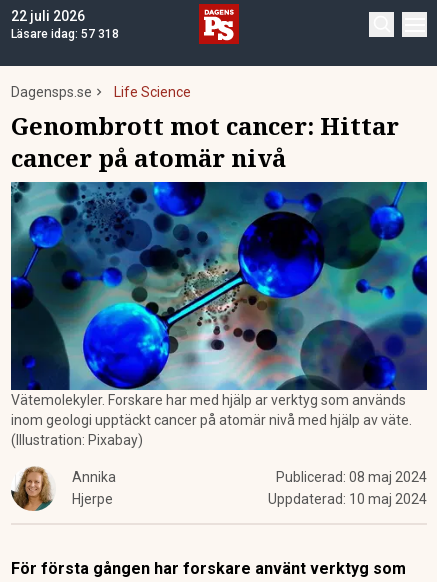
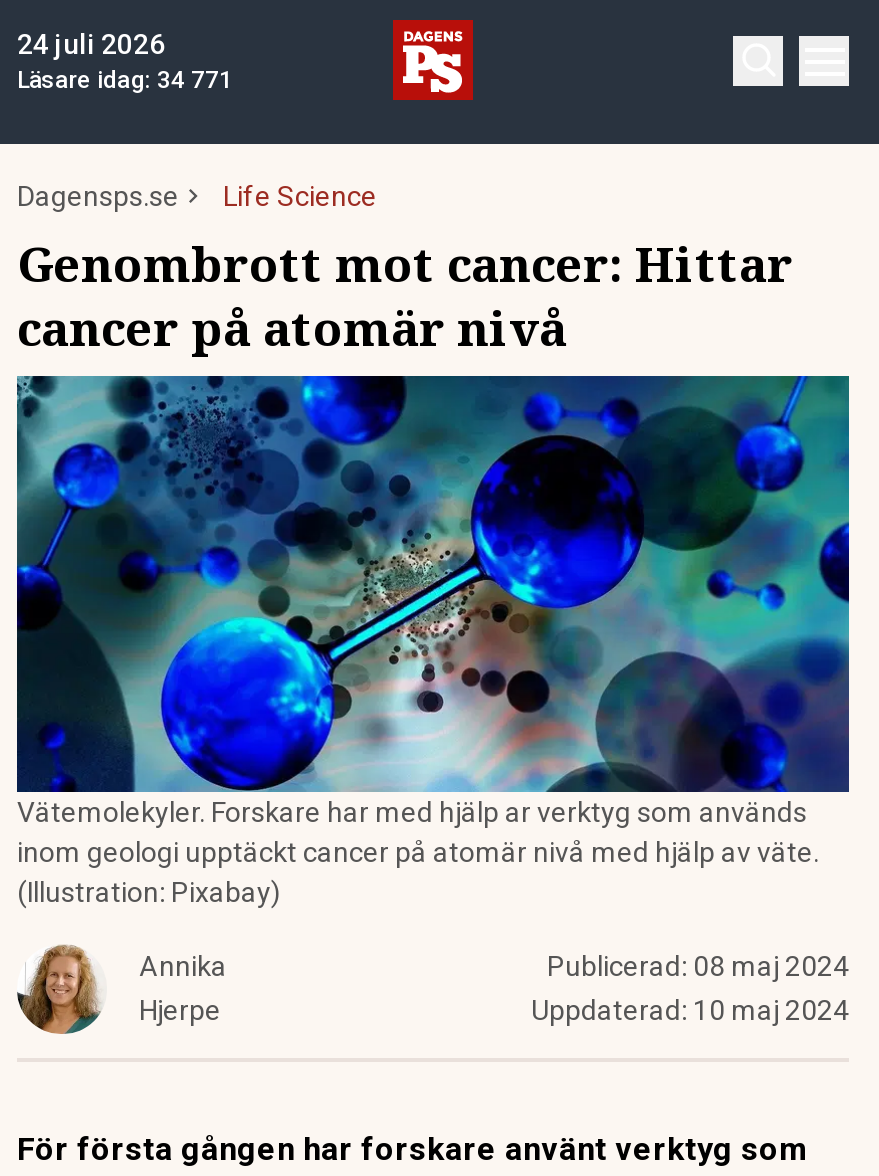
[11,8,85,24] 22 juli 2026 -> [17,28,165,60] 24 juli 2026
[11,27,119,41] Läsare idag: 57 318 -> [17,66,233,94] Läsare idag: 34 771

